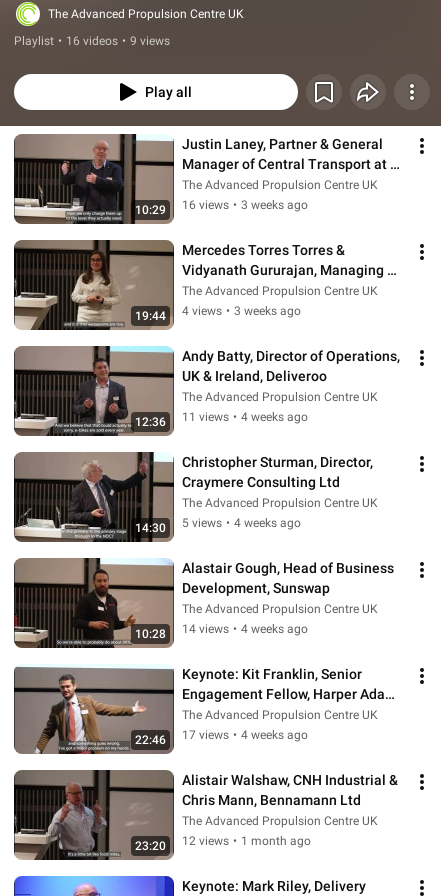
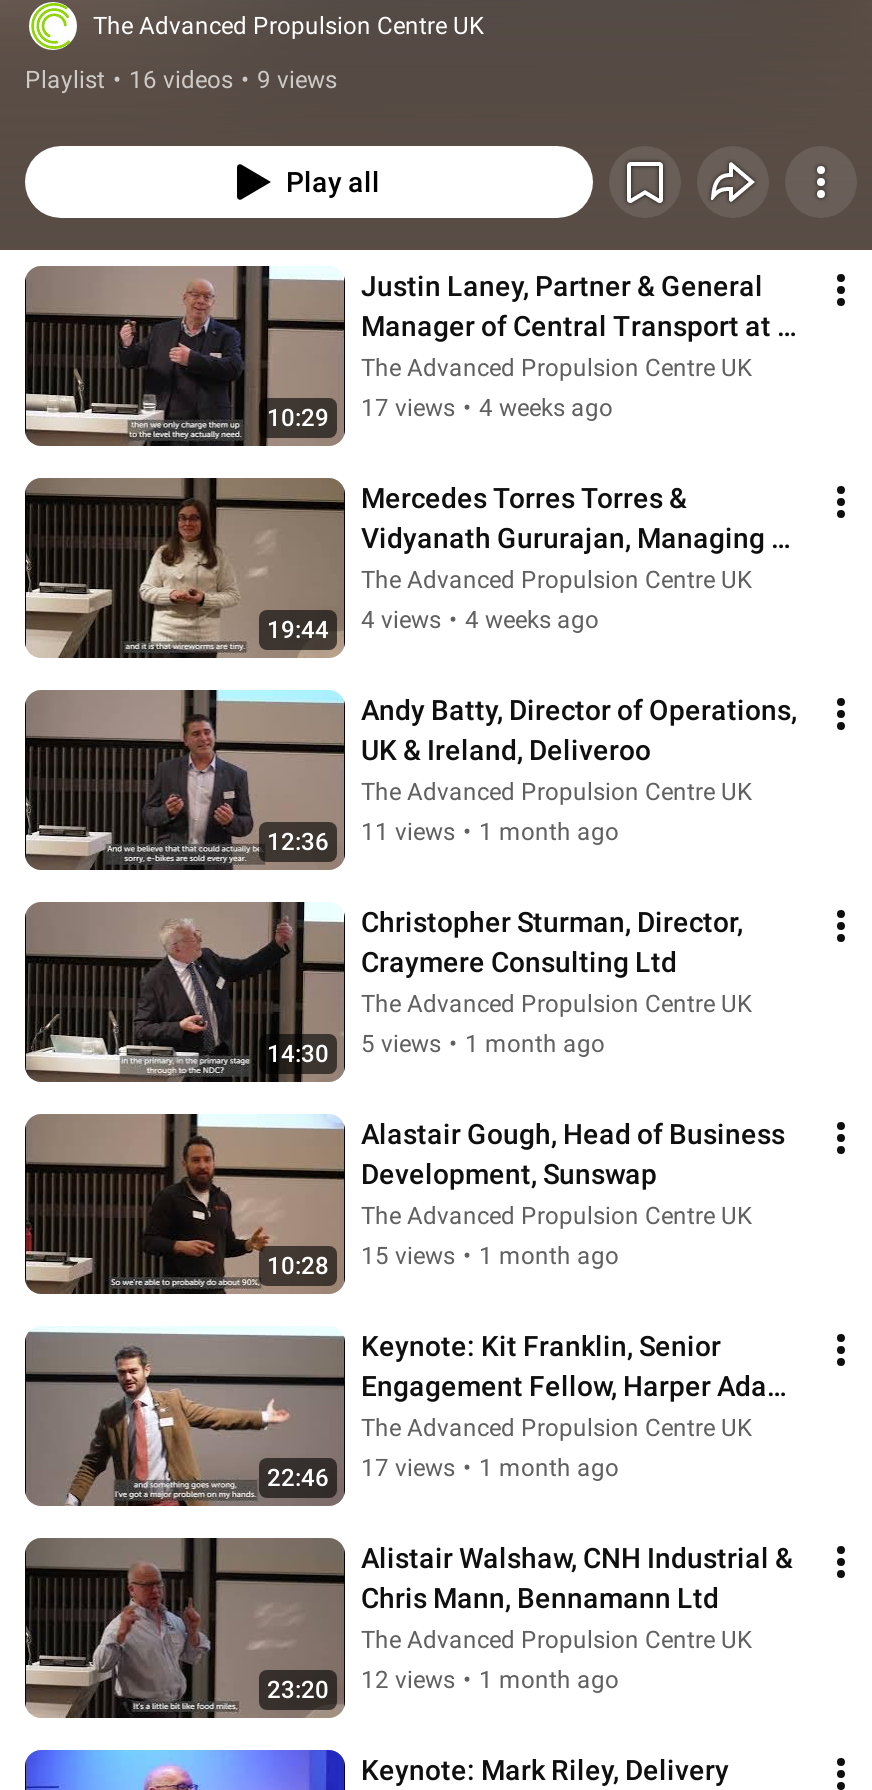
[182,198,308,212] 16 views • 3 weeks ago -> none
[182,304,301,318] 4 views • 3 weeks ago -> [361,606,599,634] 4 views • 4 weeks ago
[182,410,308,424] 11 views • 4 weeks ago -> [361,818,619,846] 11 views • 1 month ago
[182,516,301,530] 5 views • 4 weeks ago -> [361,1030,605,1058] 5 views • 1 month ago
[182,622,308,636] 14 views • 4 weeks ago -> [361,1242,619,1270] 15 views • 1 month ago
moved [182,728,308,742] -> [361,394,613,422]: 17 views • 4 weeks ago
none -> [361,1454,619,1482] 17 views • 1 month ago

